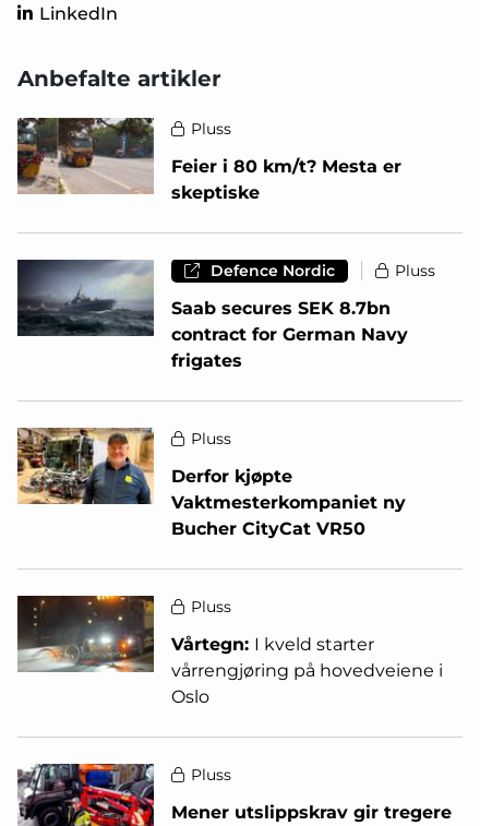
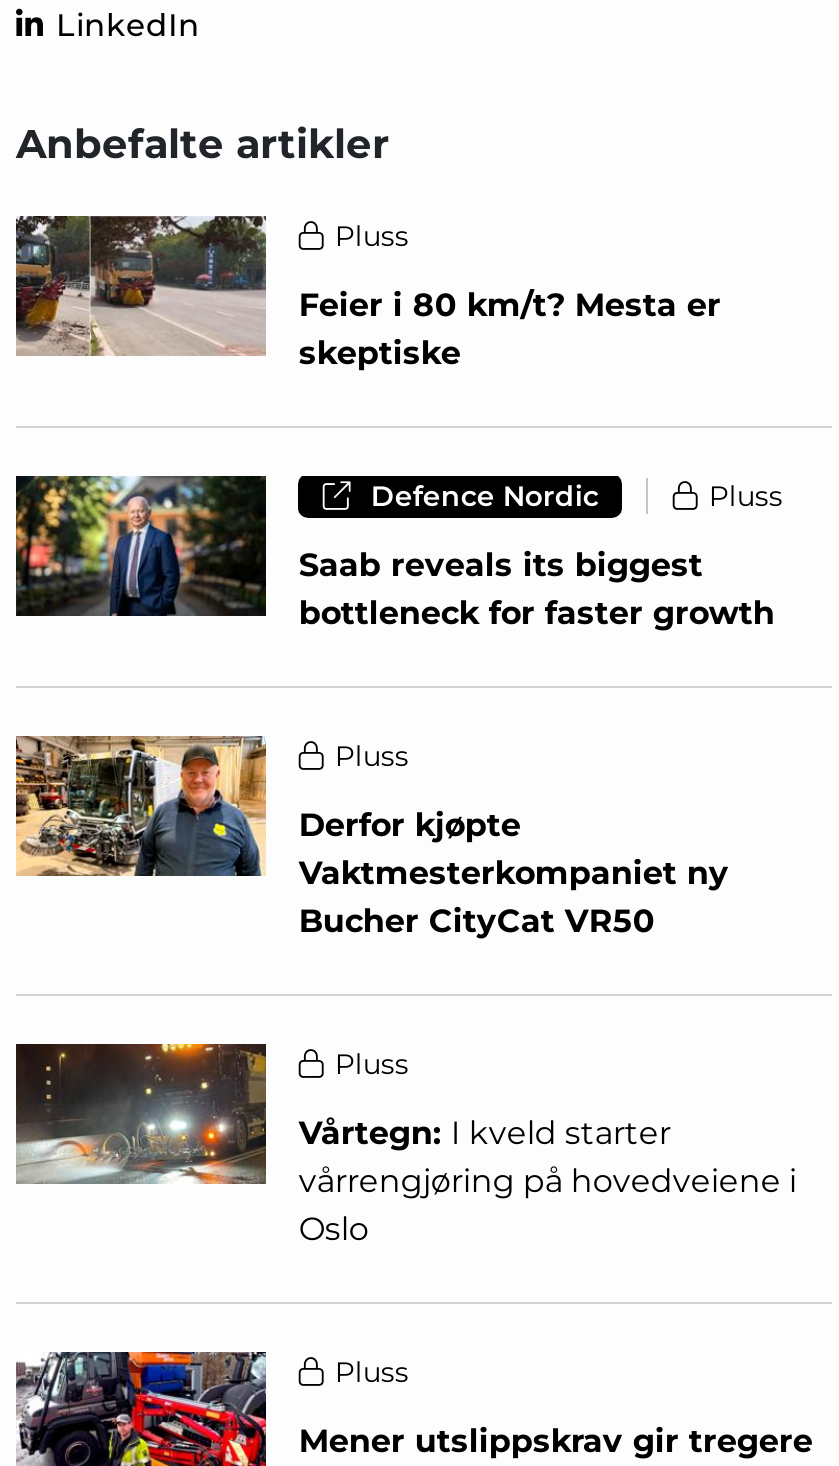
[17,259,408,371] [image] | Saab secures SEK 8.7bn | contract for German Navy | frigates -> [14,474,775,632] [image] | Saab reveals its biggest | bottleneck for faster growth

